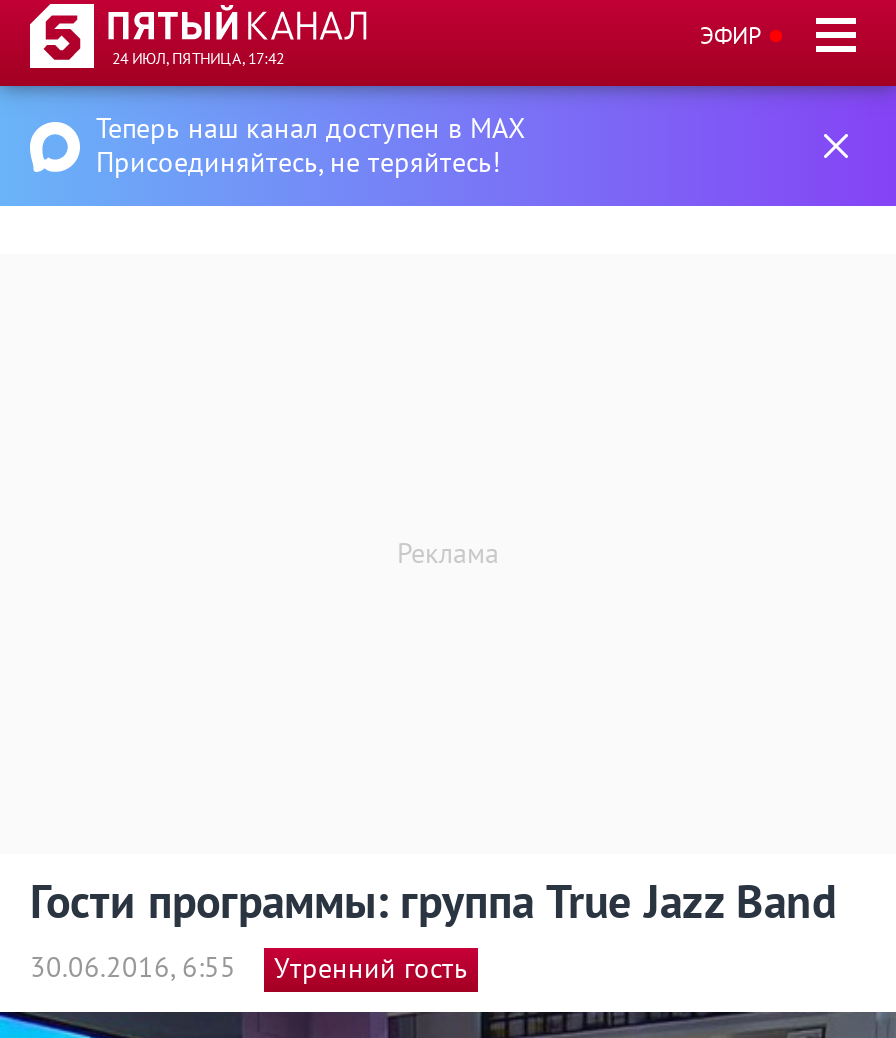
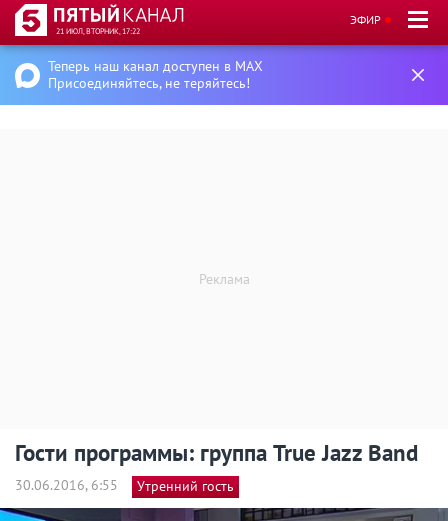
[112,48,284,68] 24 ИЮЛ, ПЯТНИЦА, 17:42 -> [56,26,140,36] 21 ИЮЛ, ВТОРНИК, 17:22

